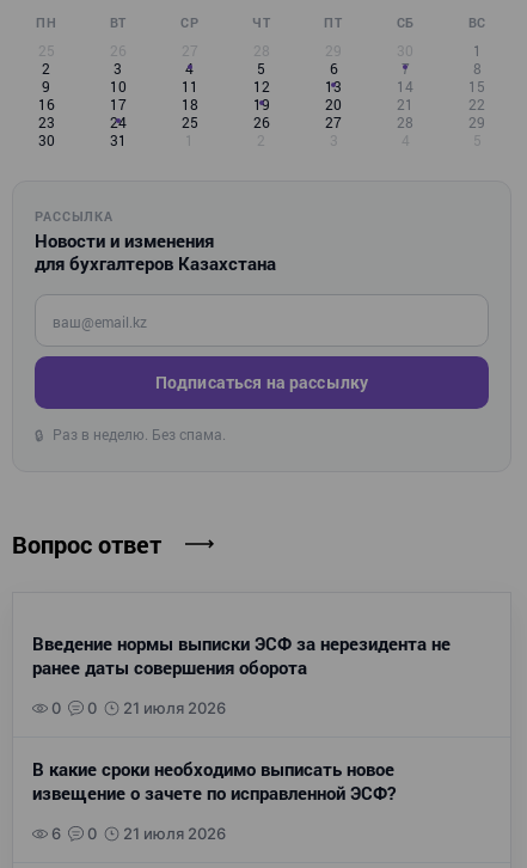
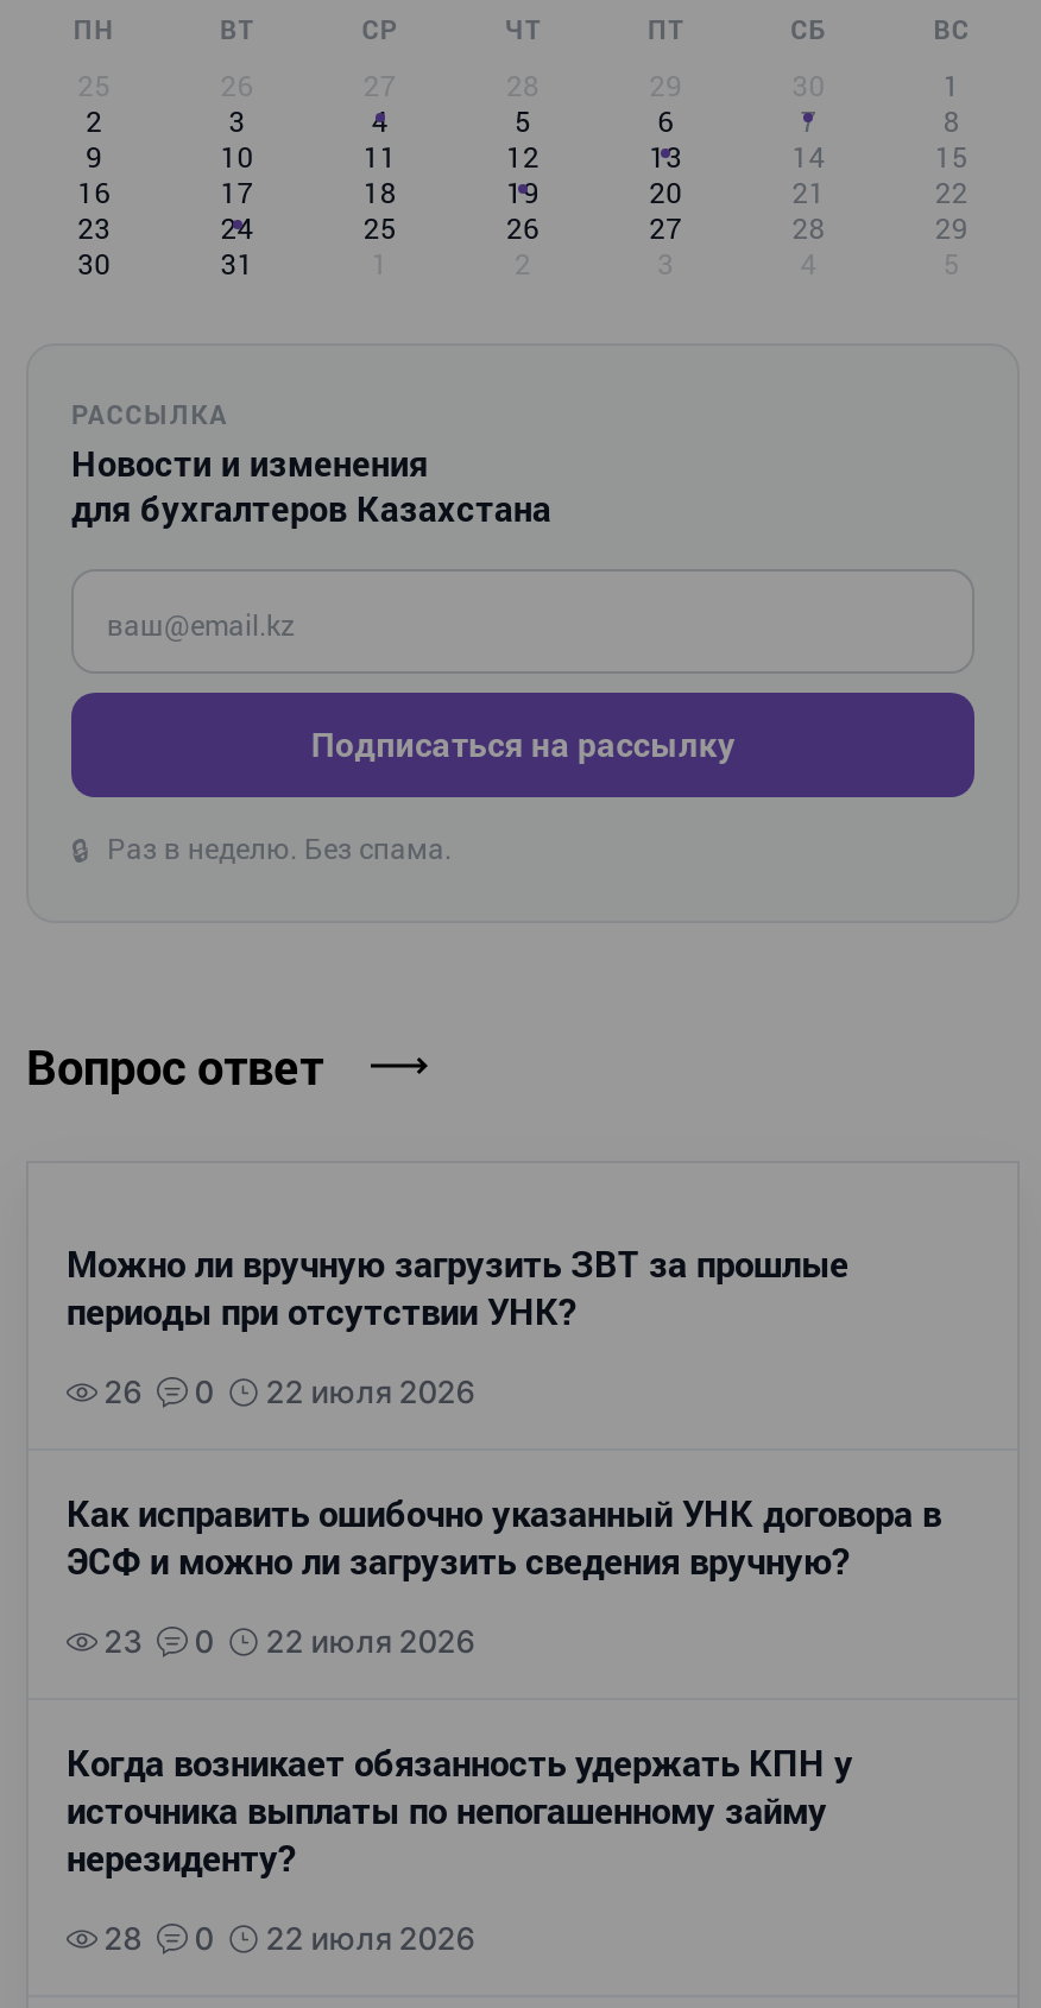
[32,632,451,679] Введение нормы выписки ЭСФ за нерезидента не | ранее даты совершения оборота -> [67,1240,848,1411] Можно ли вручную загрузить ЗВТ за прошлые | периоды при отсутствии УНК? | 26
[123,699,226,718] 21 июля 2026 -> [266,1623,475,1661] 22 июля 2026
none -> [67,1373,941,1661] 22 июля 2026 | Как исправить ошибочно указанный УНК договора в | ЭСФ и можно ли загрузить сведения вручную? | 23
[32,757,396,805] В какие сроки необходимо выписать новое | извещение о зачете по исправленной ЭСФ? -> [67,1739,853,1882] Когда возникает обязанность удержать КПН у | источника выплаты по непогашенному займу | нерезиденту?
[51,824,60,843] 6 -> [104,1920,142,1958] 28
[123,824,226,843] 21 июля 2026 -> [266,1920,475,1958] 22 июля 2026

